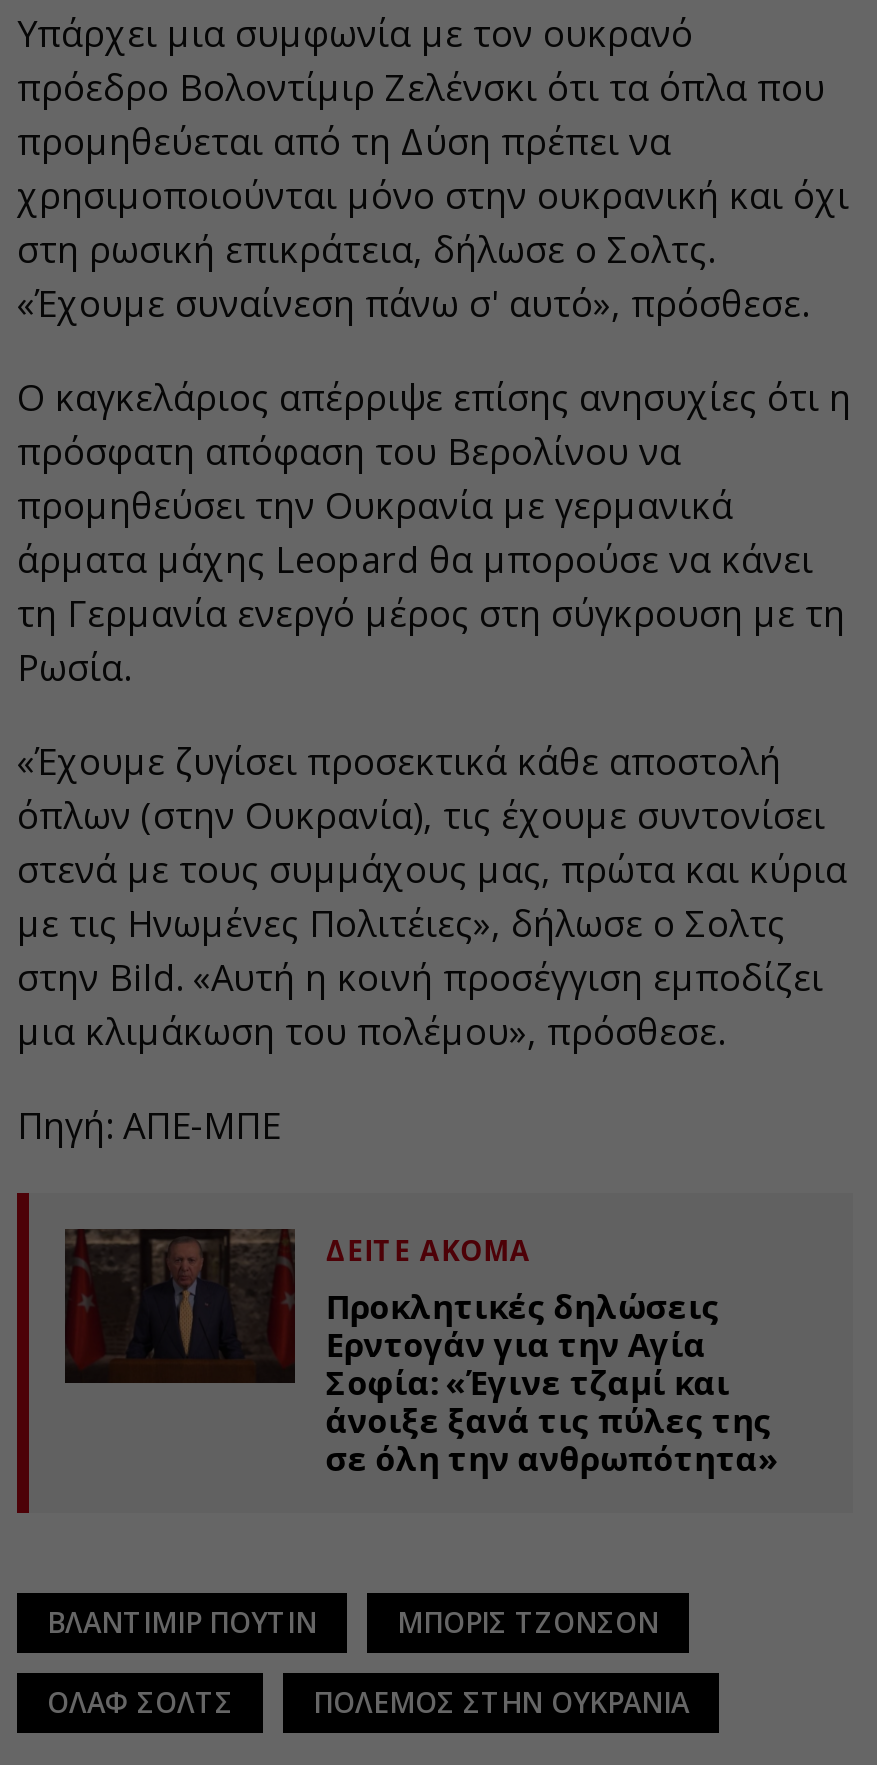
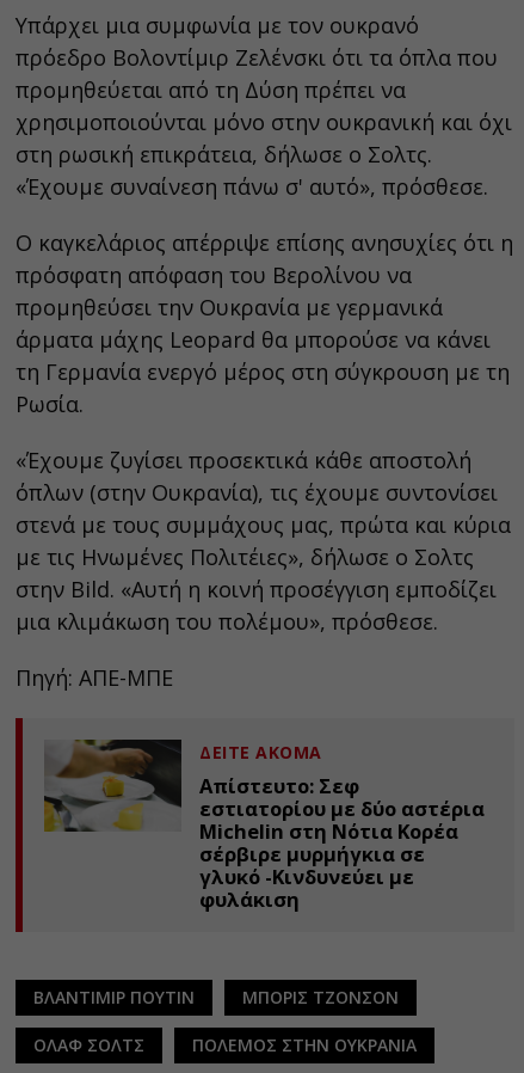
[63,1227,778,1482] [image] | Προκλητικές δηλώσεις | Ερντογάν για την Αγία | Σοφία: «Έγινε τζαμί και | άνοιξε ξανά τις πύλες της | σε όλη την ανθρωπότητα» -> [43,738,485,913] [image] | Απίστευτο: Σεφ | εστιατορίου με δύο αστέρια | Michelin στη Νότια Κορέα | σέρβιρε μυρμήγκια σε | γλυκό -Κινδυνεύει με | φυλάκιση

